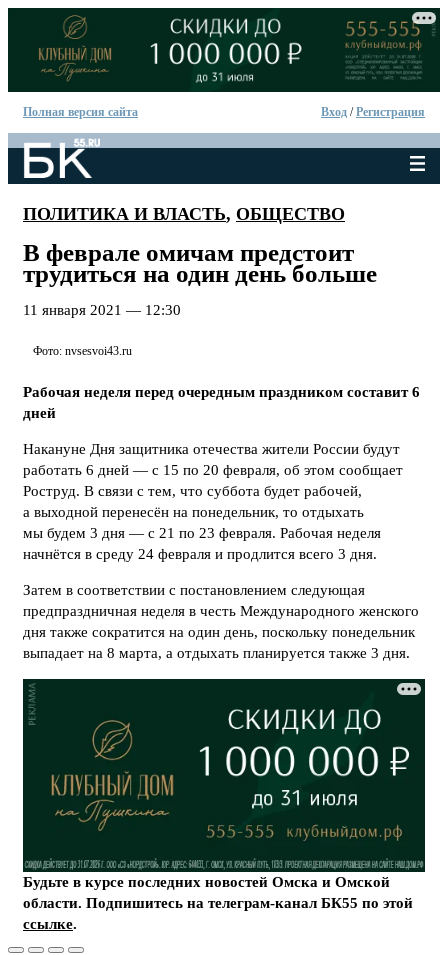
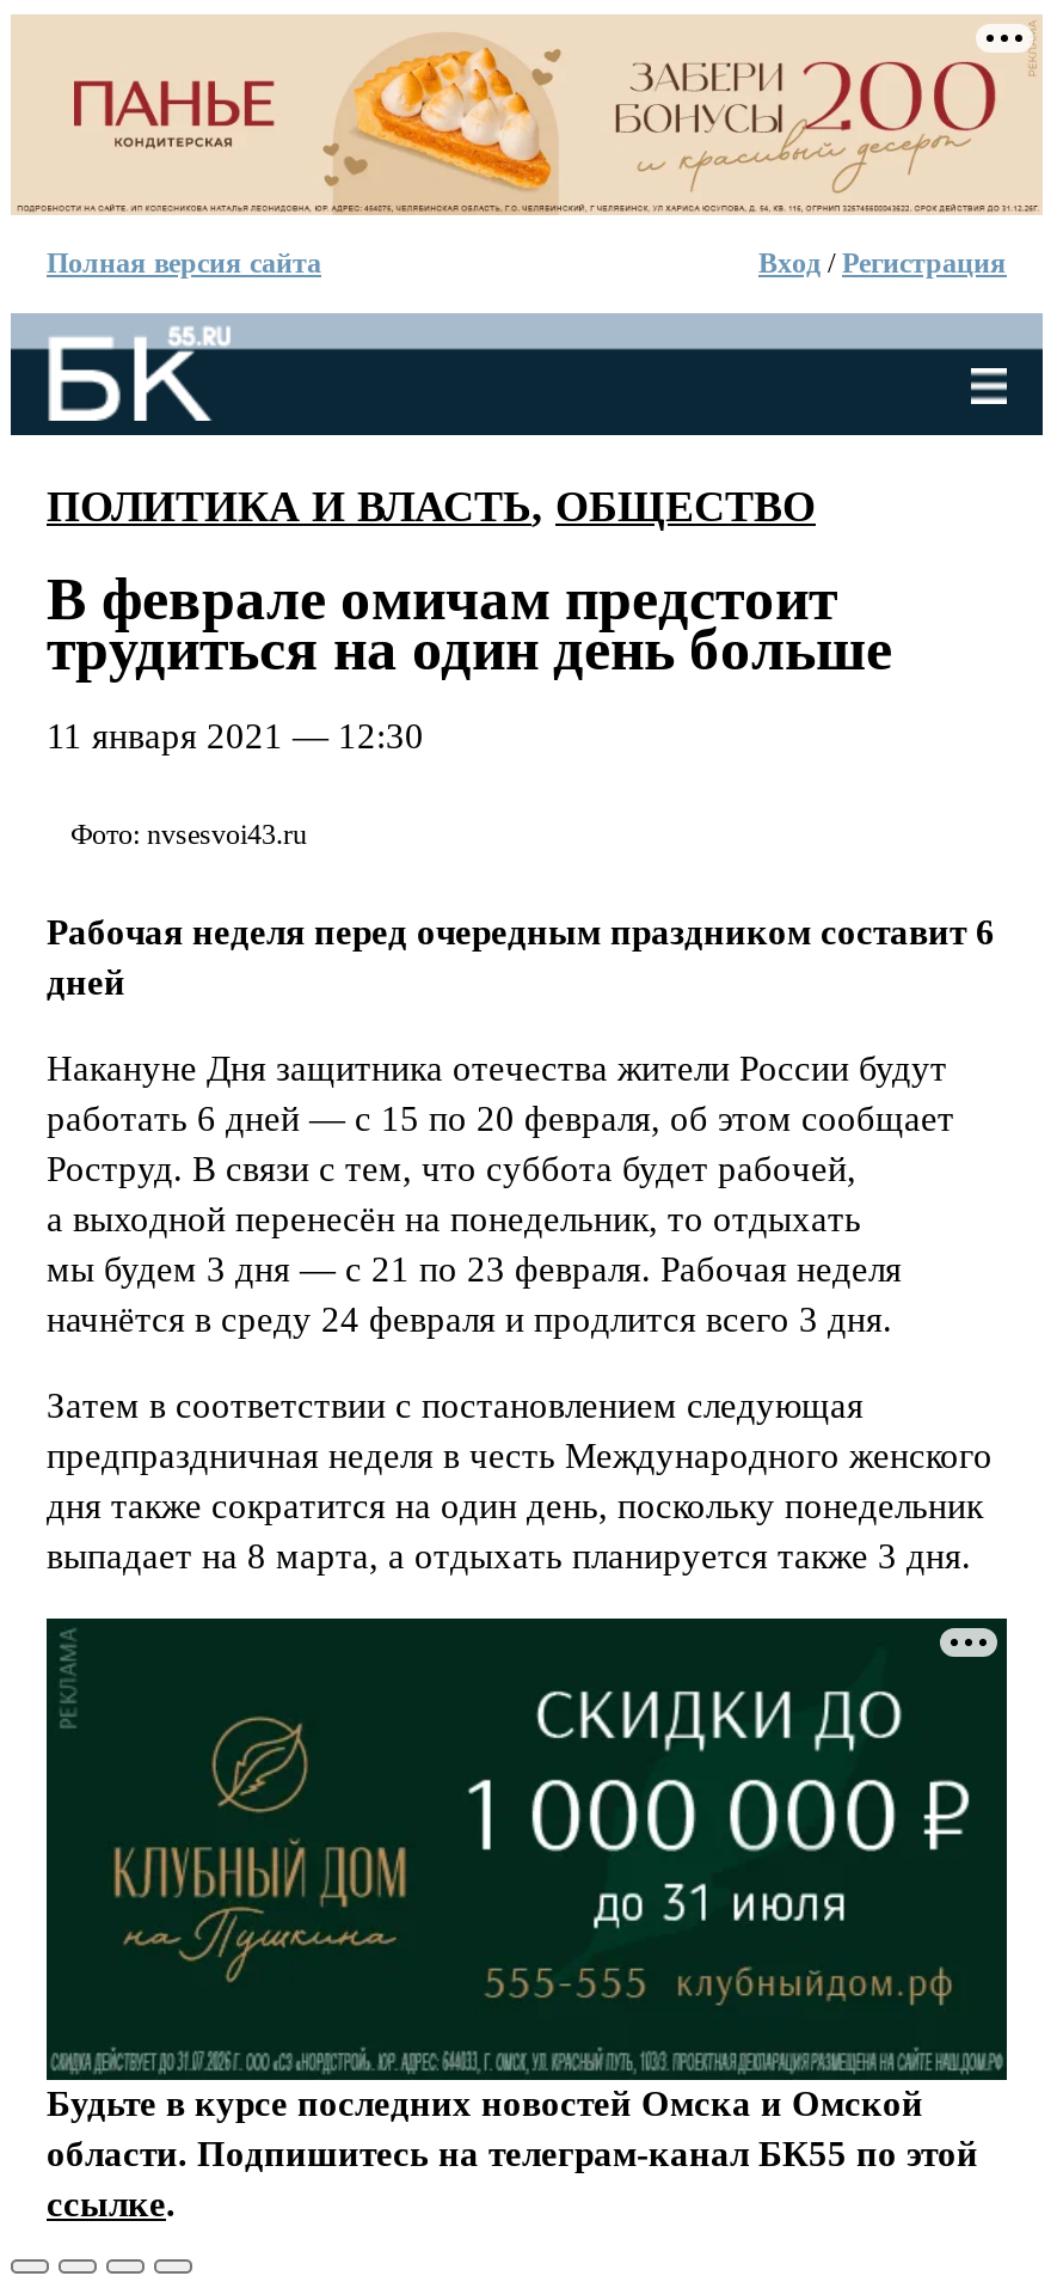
[7,7,441,93] [image] -> [11,14,1043,215] [image]

